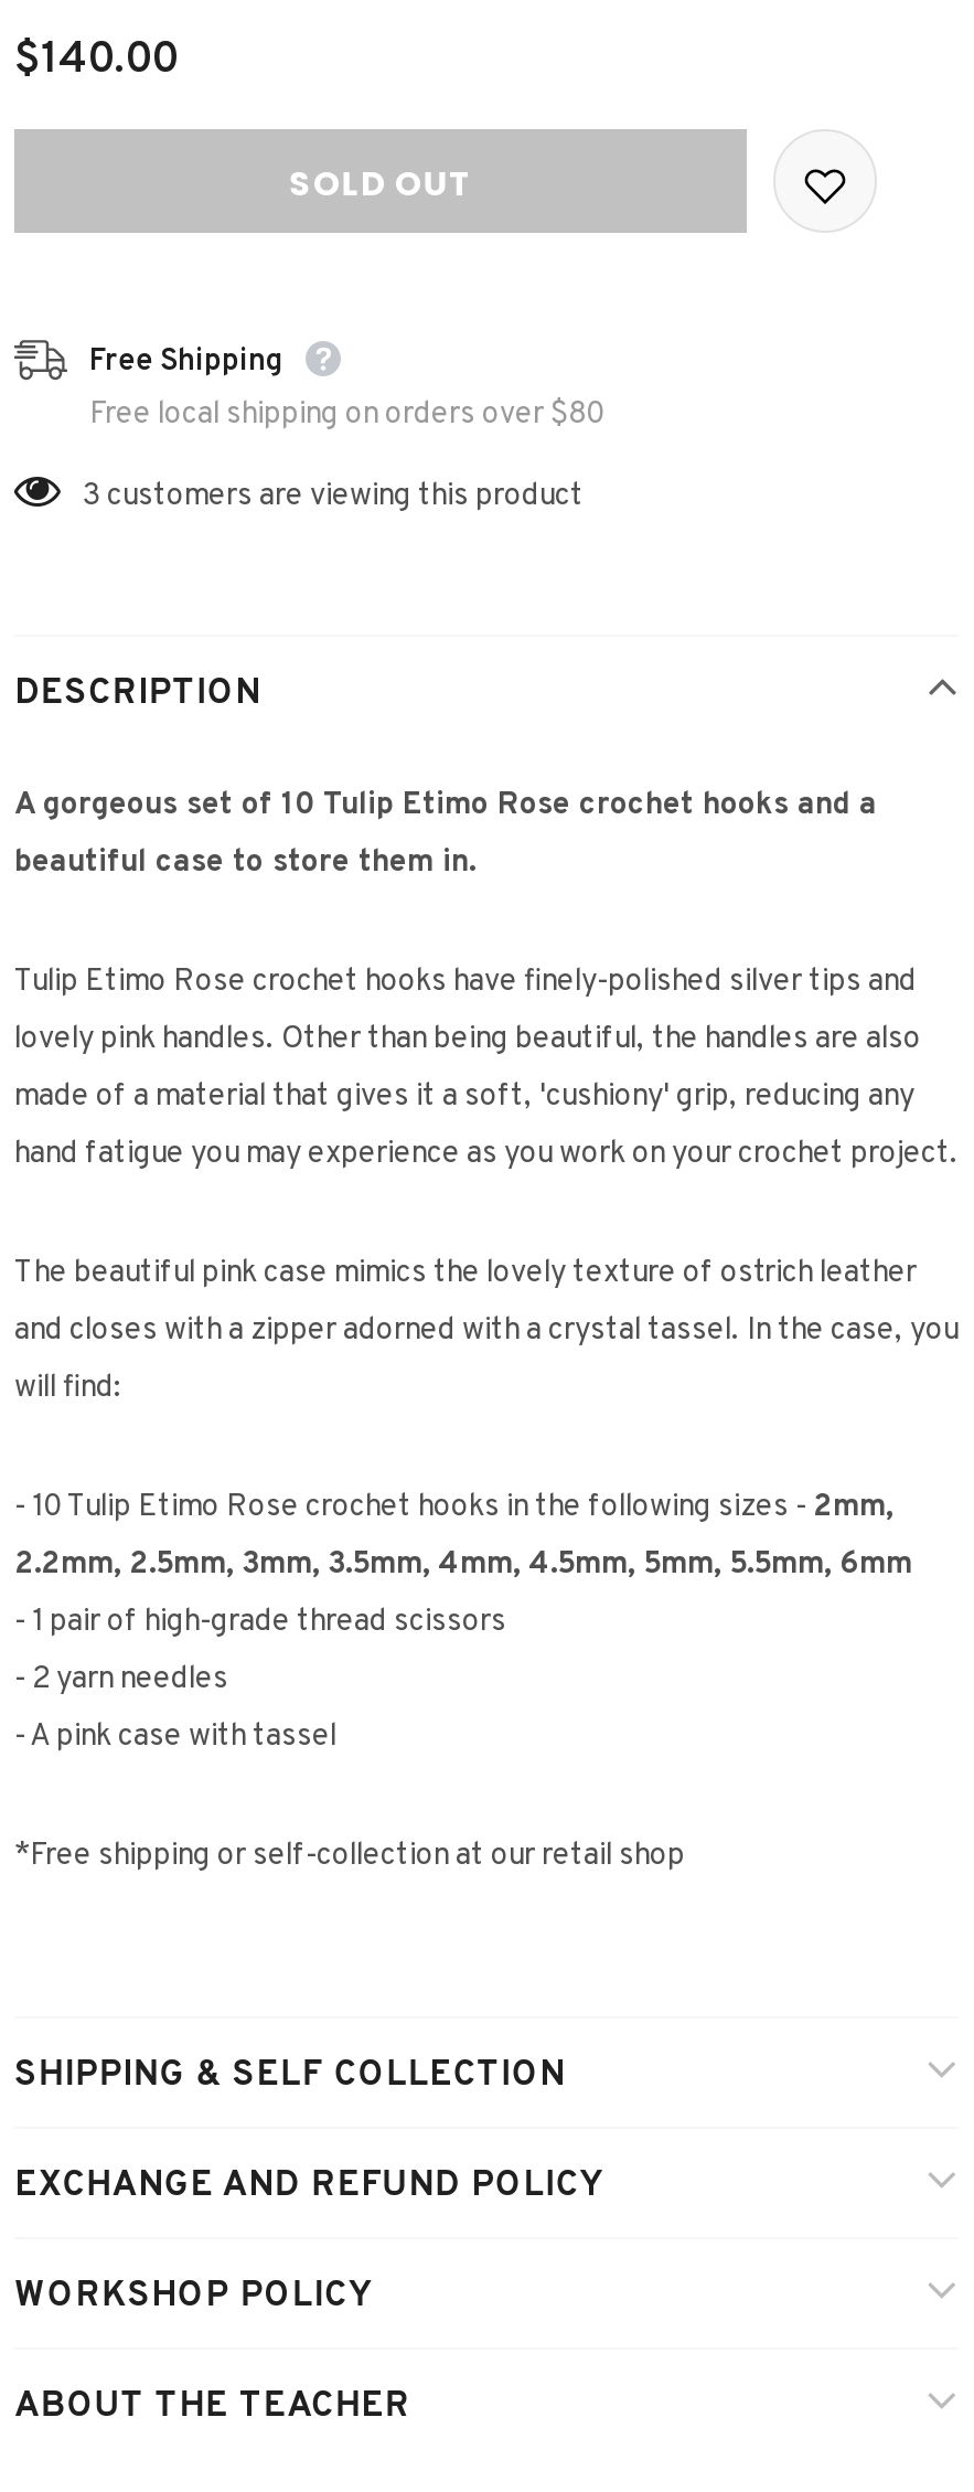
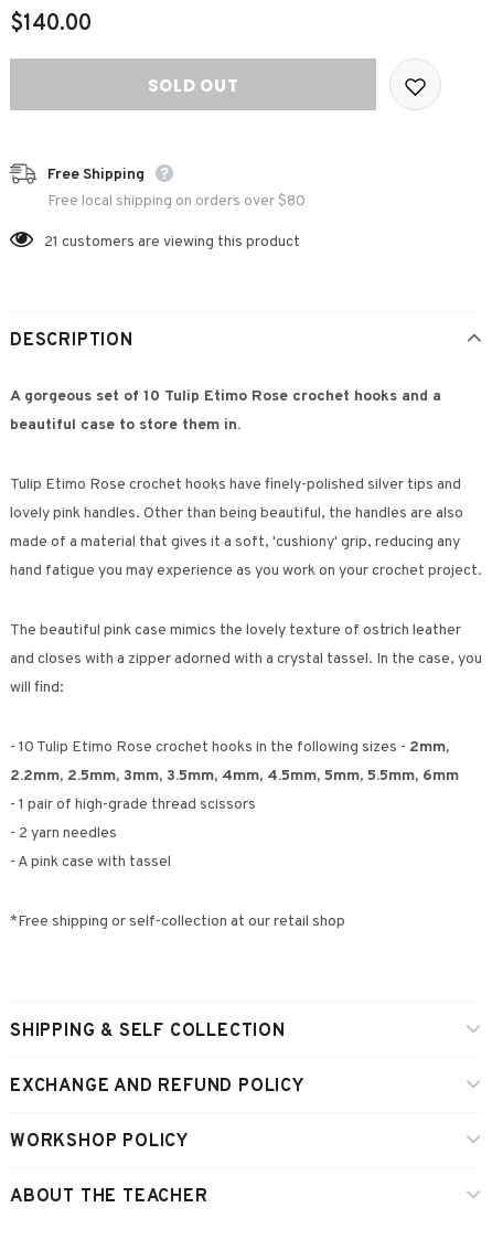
[83,477,584,515] 3 customers are viewing this product -> [44,232,300,251] 21 customers are viewing this product

